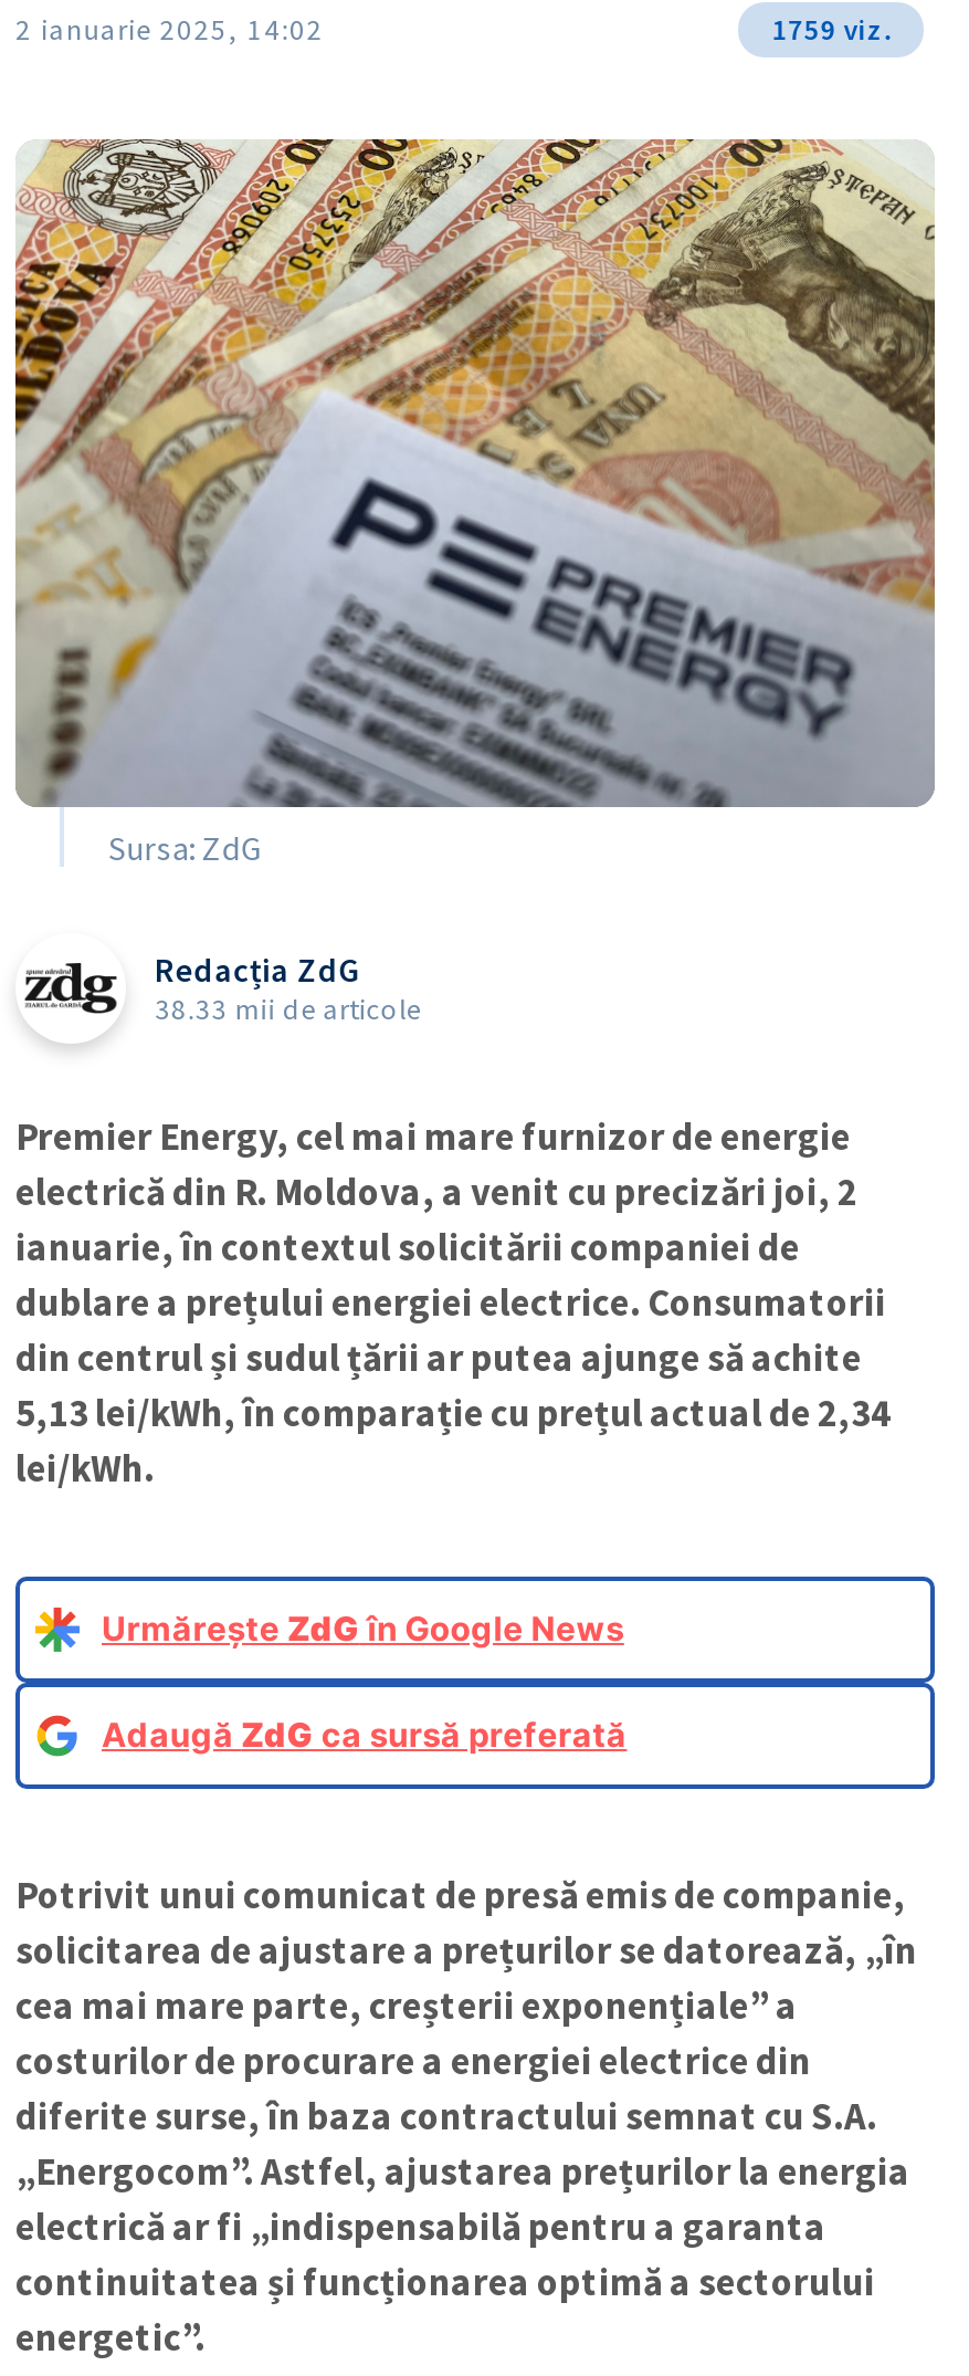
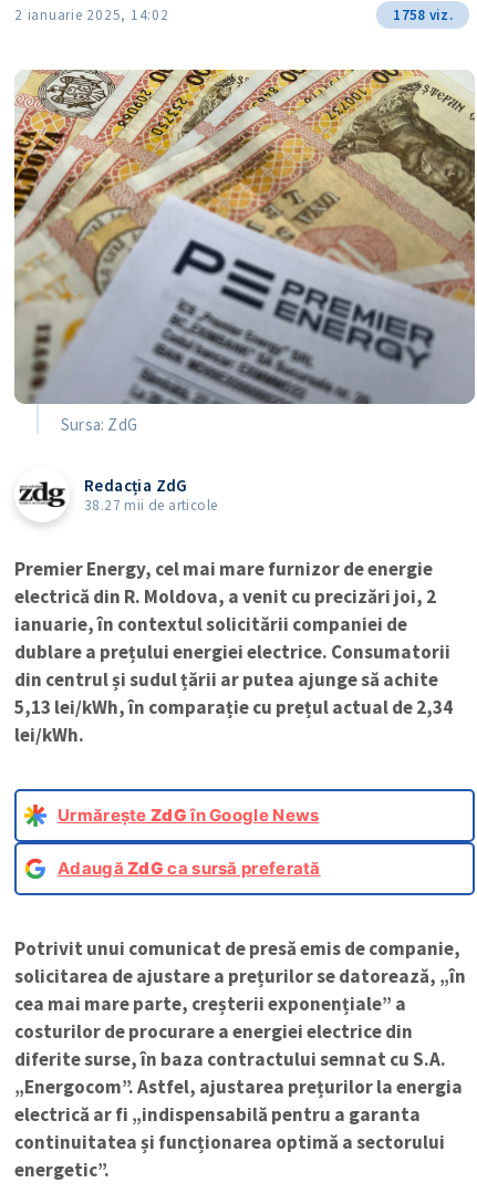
[772,10,891,48] 1759 viz. -> [393,5,453,24] 1758 viz.
[155,991,421,1029] 38.33 mii de articole -> [84,496,217,515] 38.27 mii de articole

